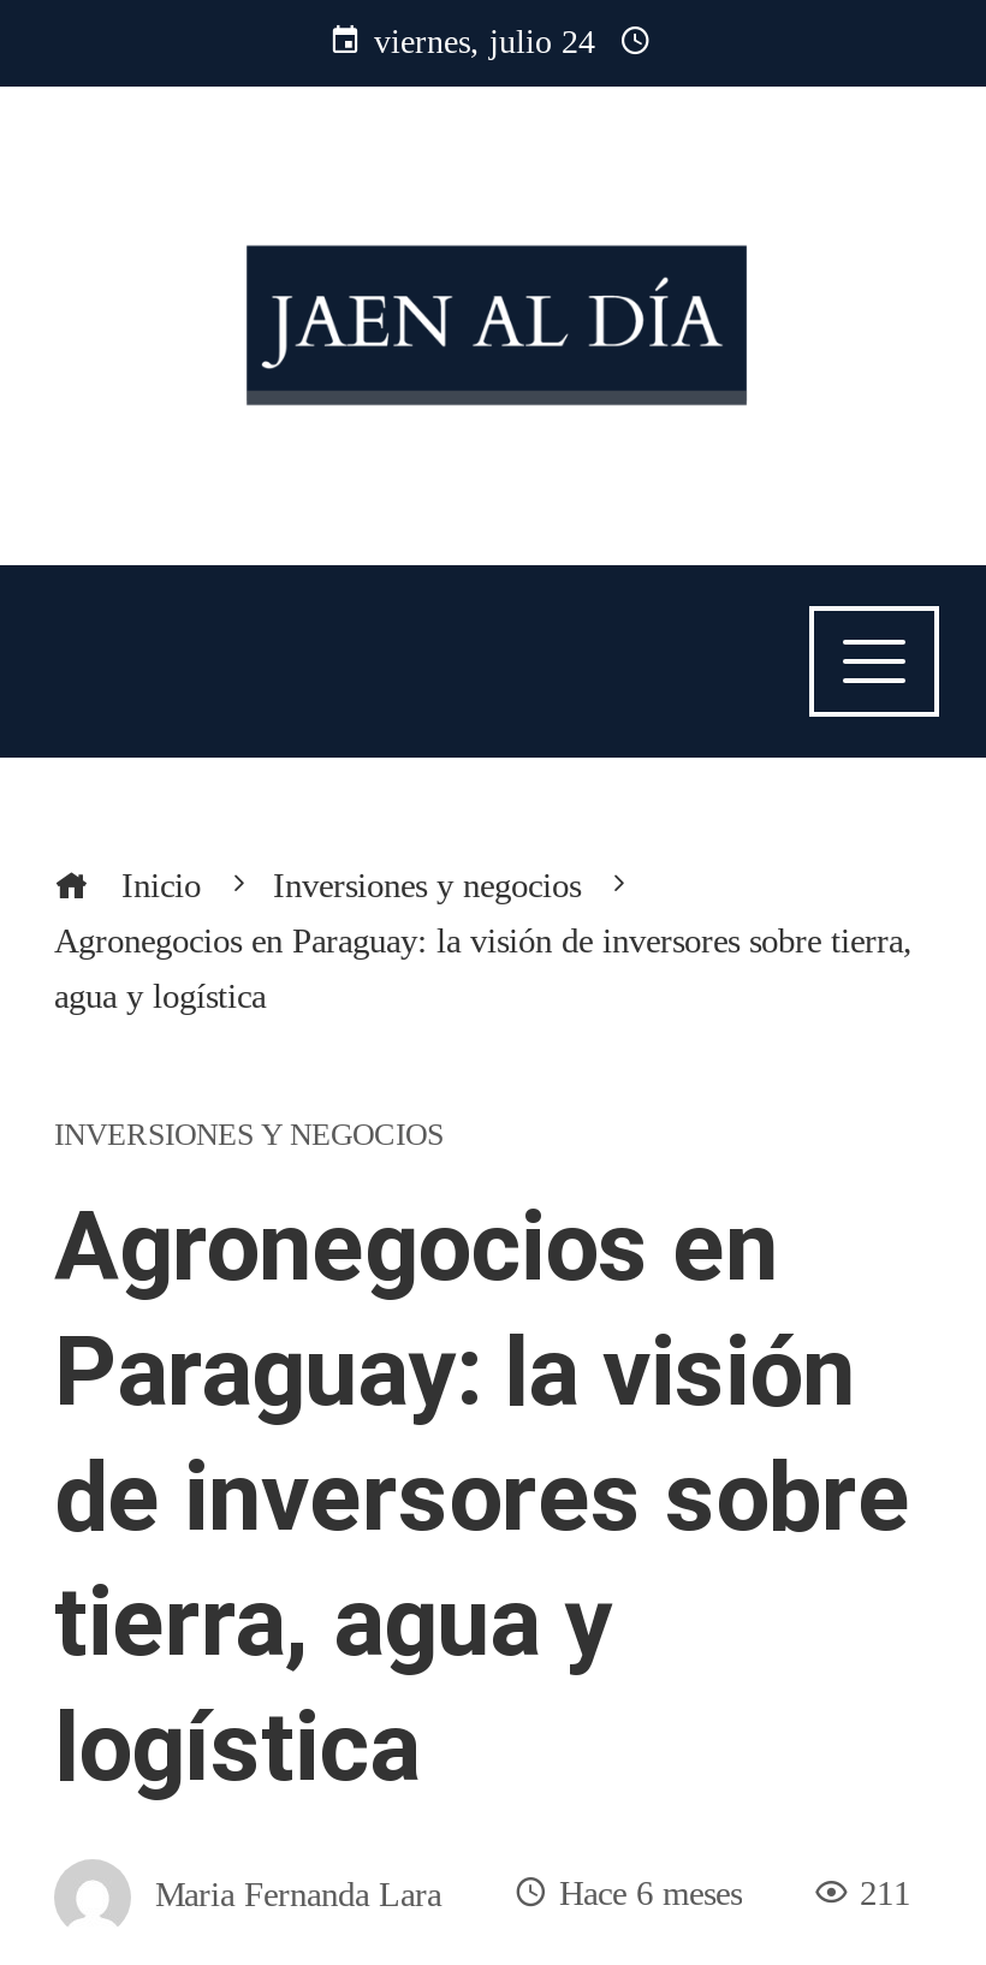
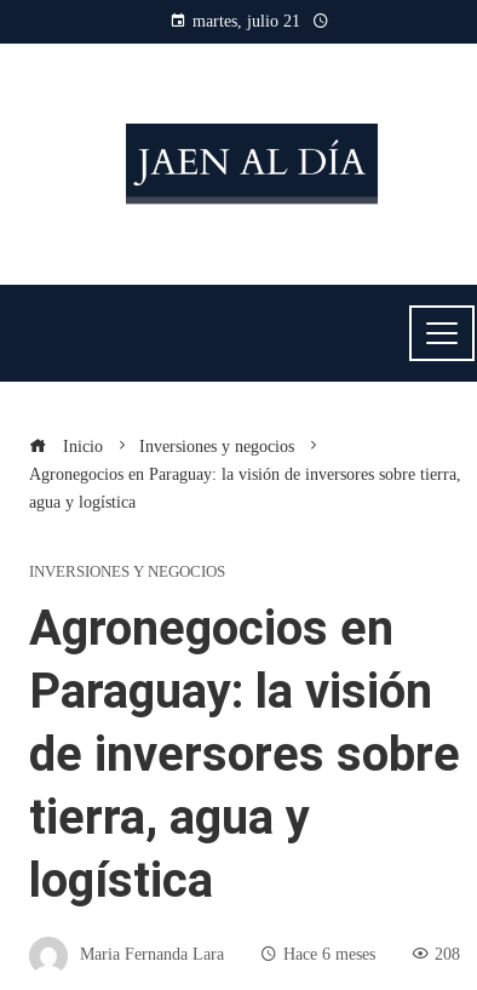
[374,24,595,60] viernes, julio 24 -> [192,12,300,30] martes, julio 21
[860,1874,910,1913] 211 -> [435,944,460,964] 208

